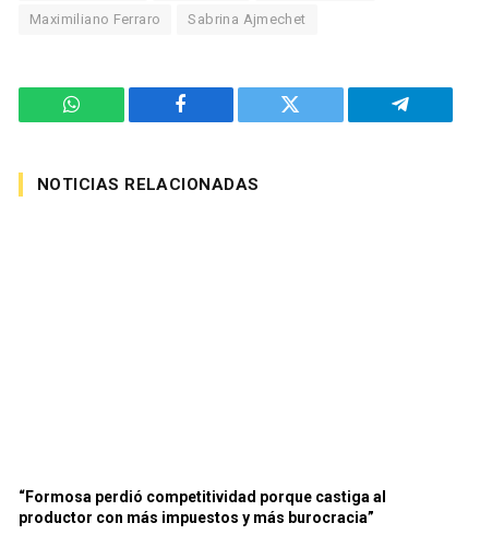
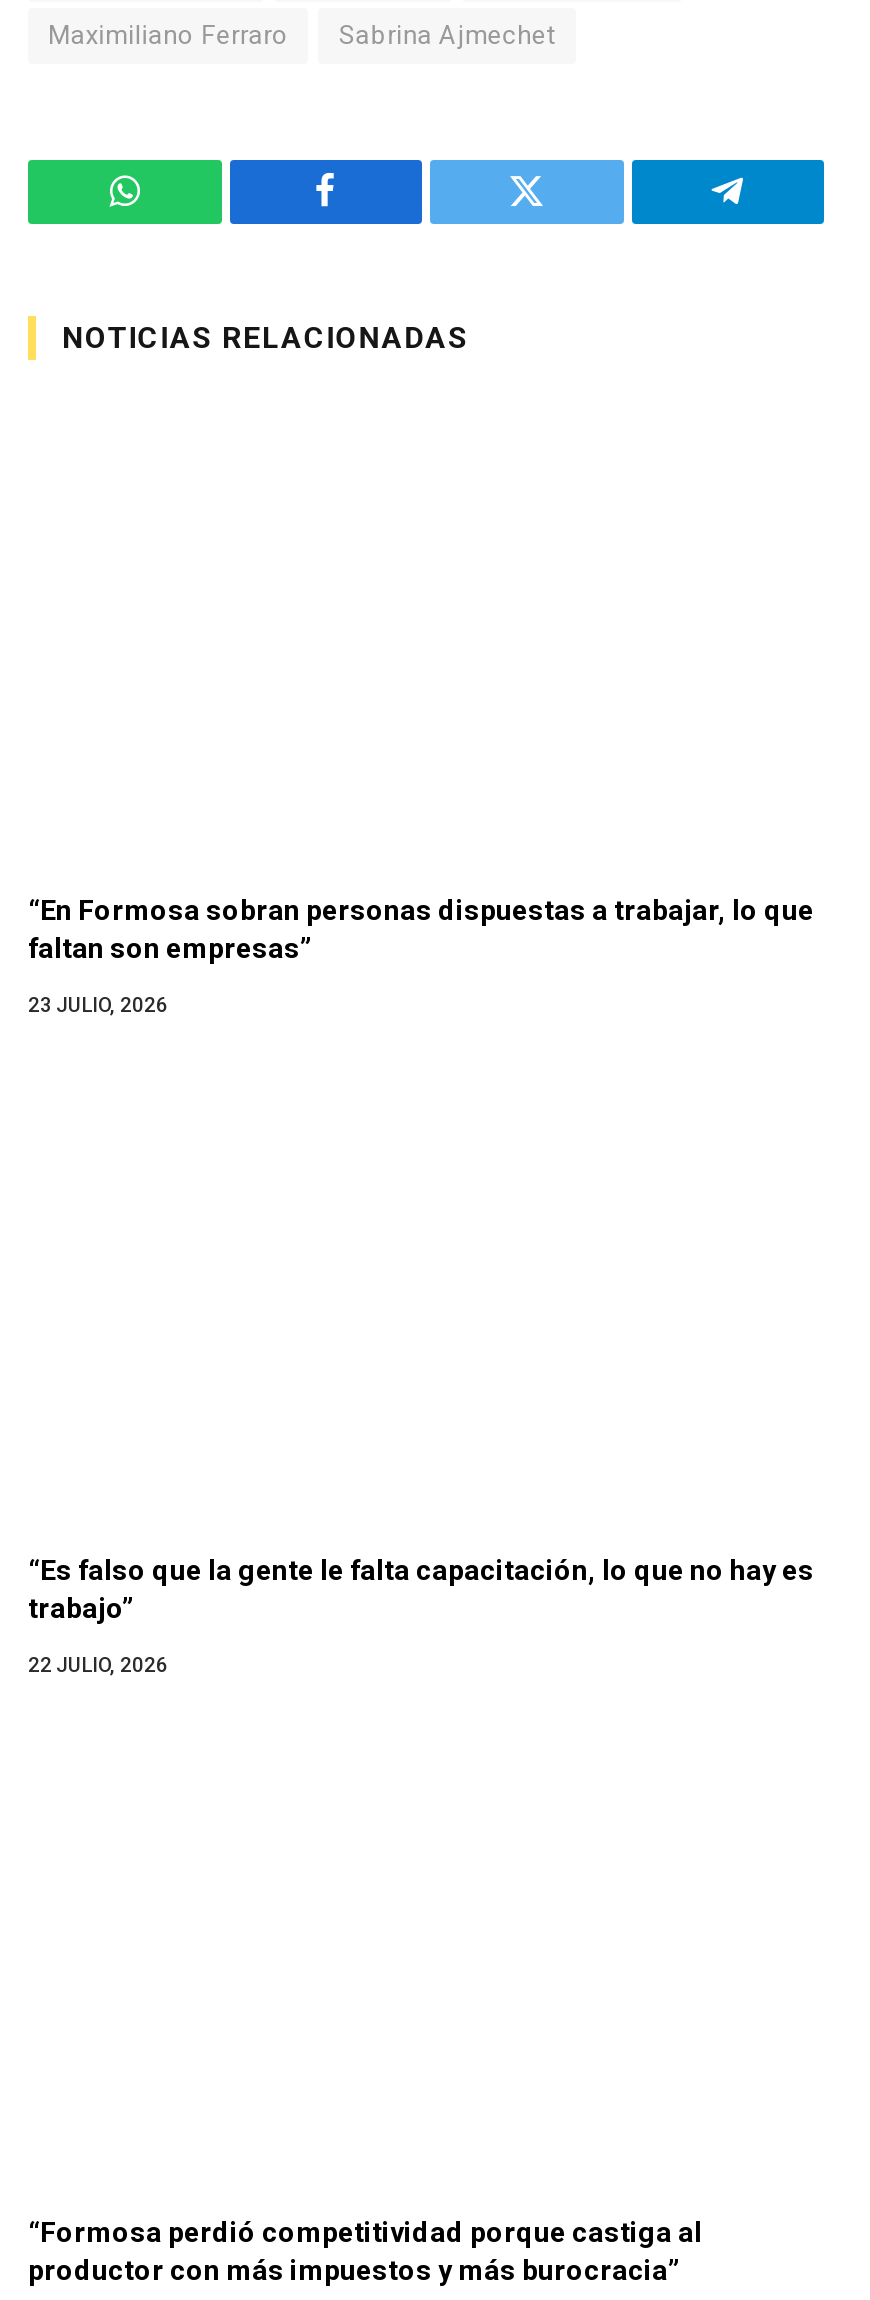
none -> [28,893,814,1015] “En Formosa sobran personas dispuestas a trabajar, lo que | faltan son empresas” | 23 JULIO, 2026
none -> [28,1555,814,1677] “Es falso que la gente le falta capacitación, lo que no hay es | trabajo” | 22 JULIO, 2026

